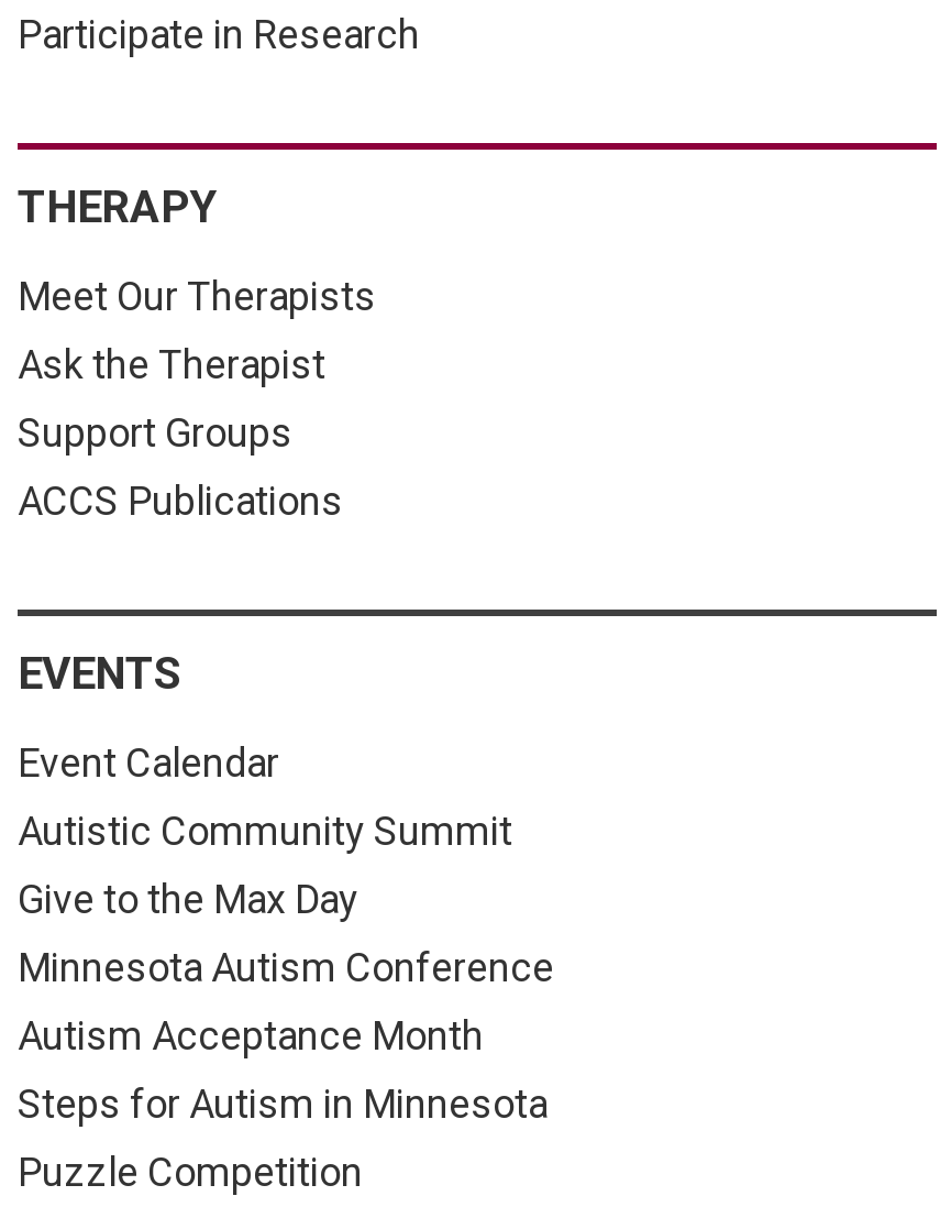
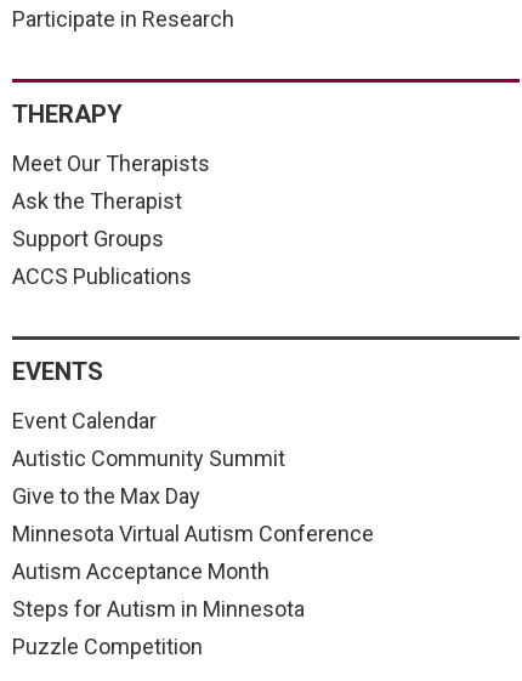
[18,945,554,991] Minnesota Autism Conference -> [12,521,374,547] Minnesota Virtual Autism Conference

